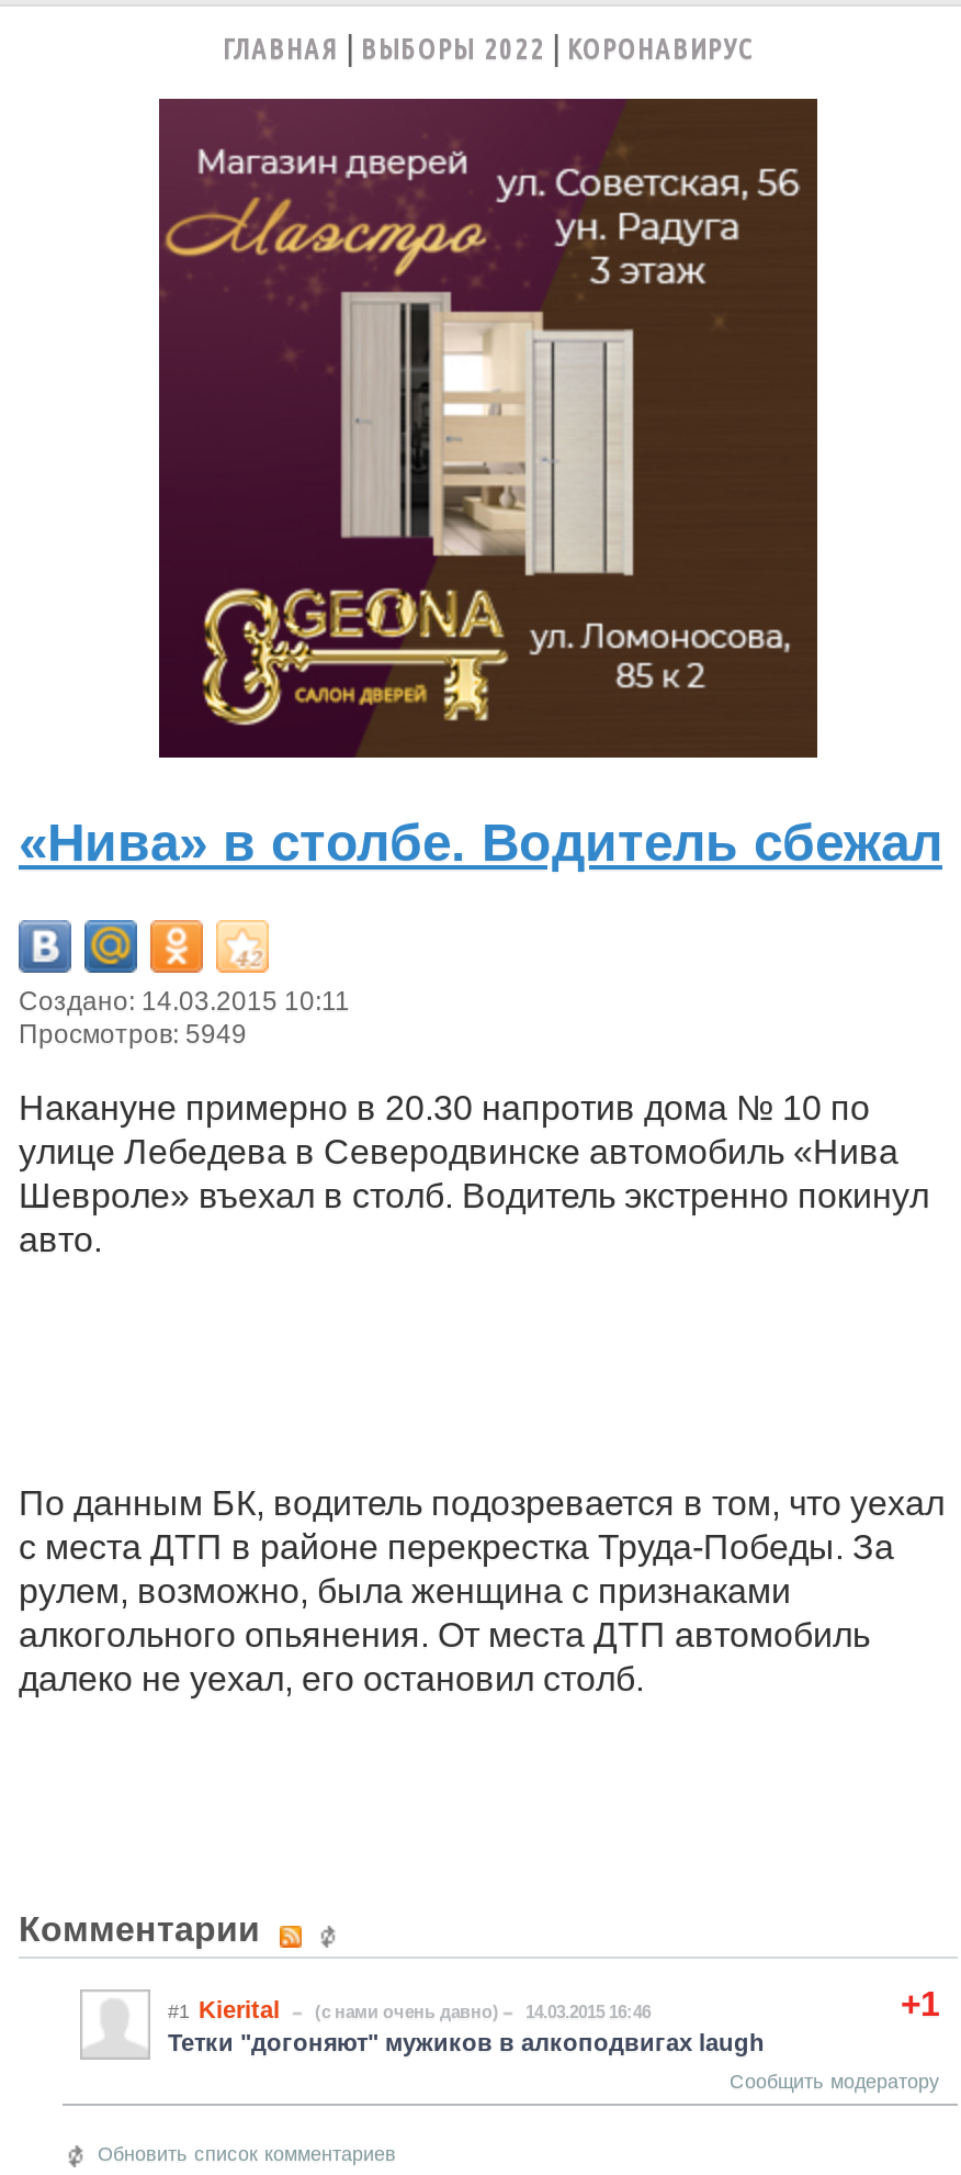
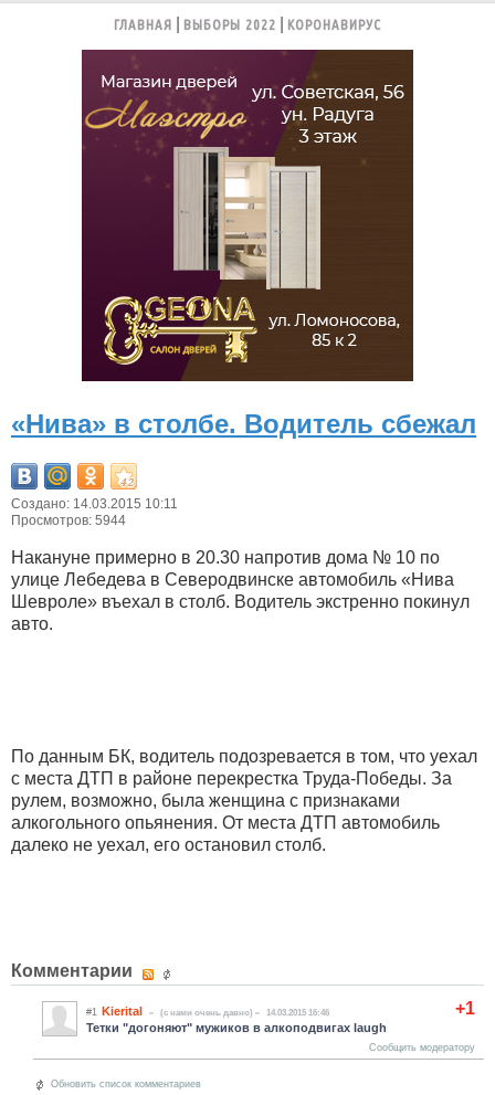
[19,1020,247,1050] Просмотров: 5949 -> [11,513,126,529] Просмотров: 5944

